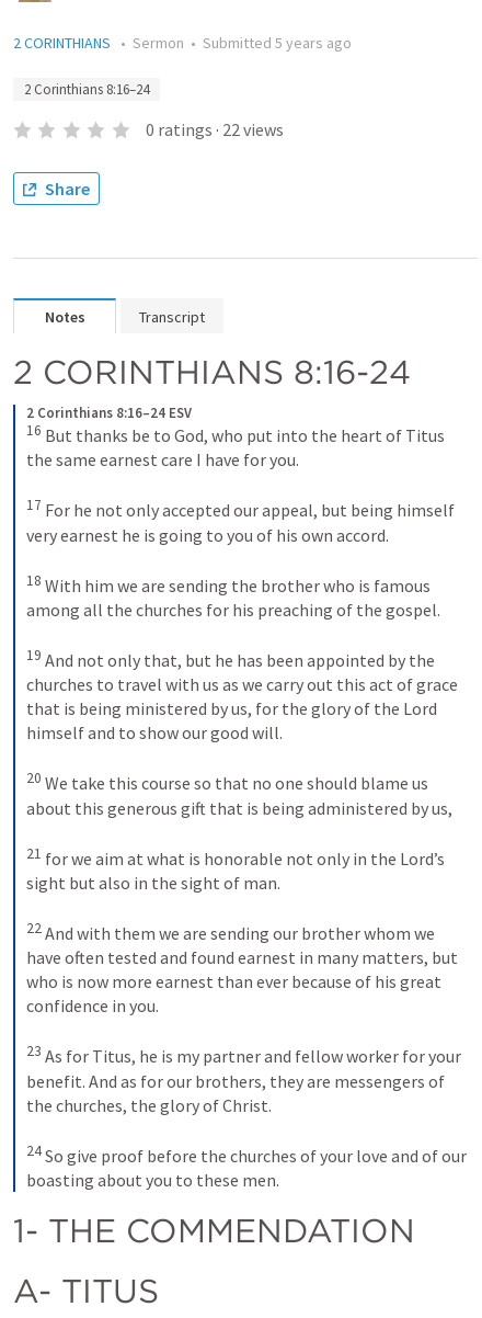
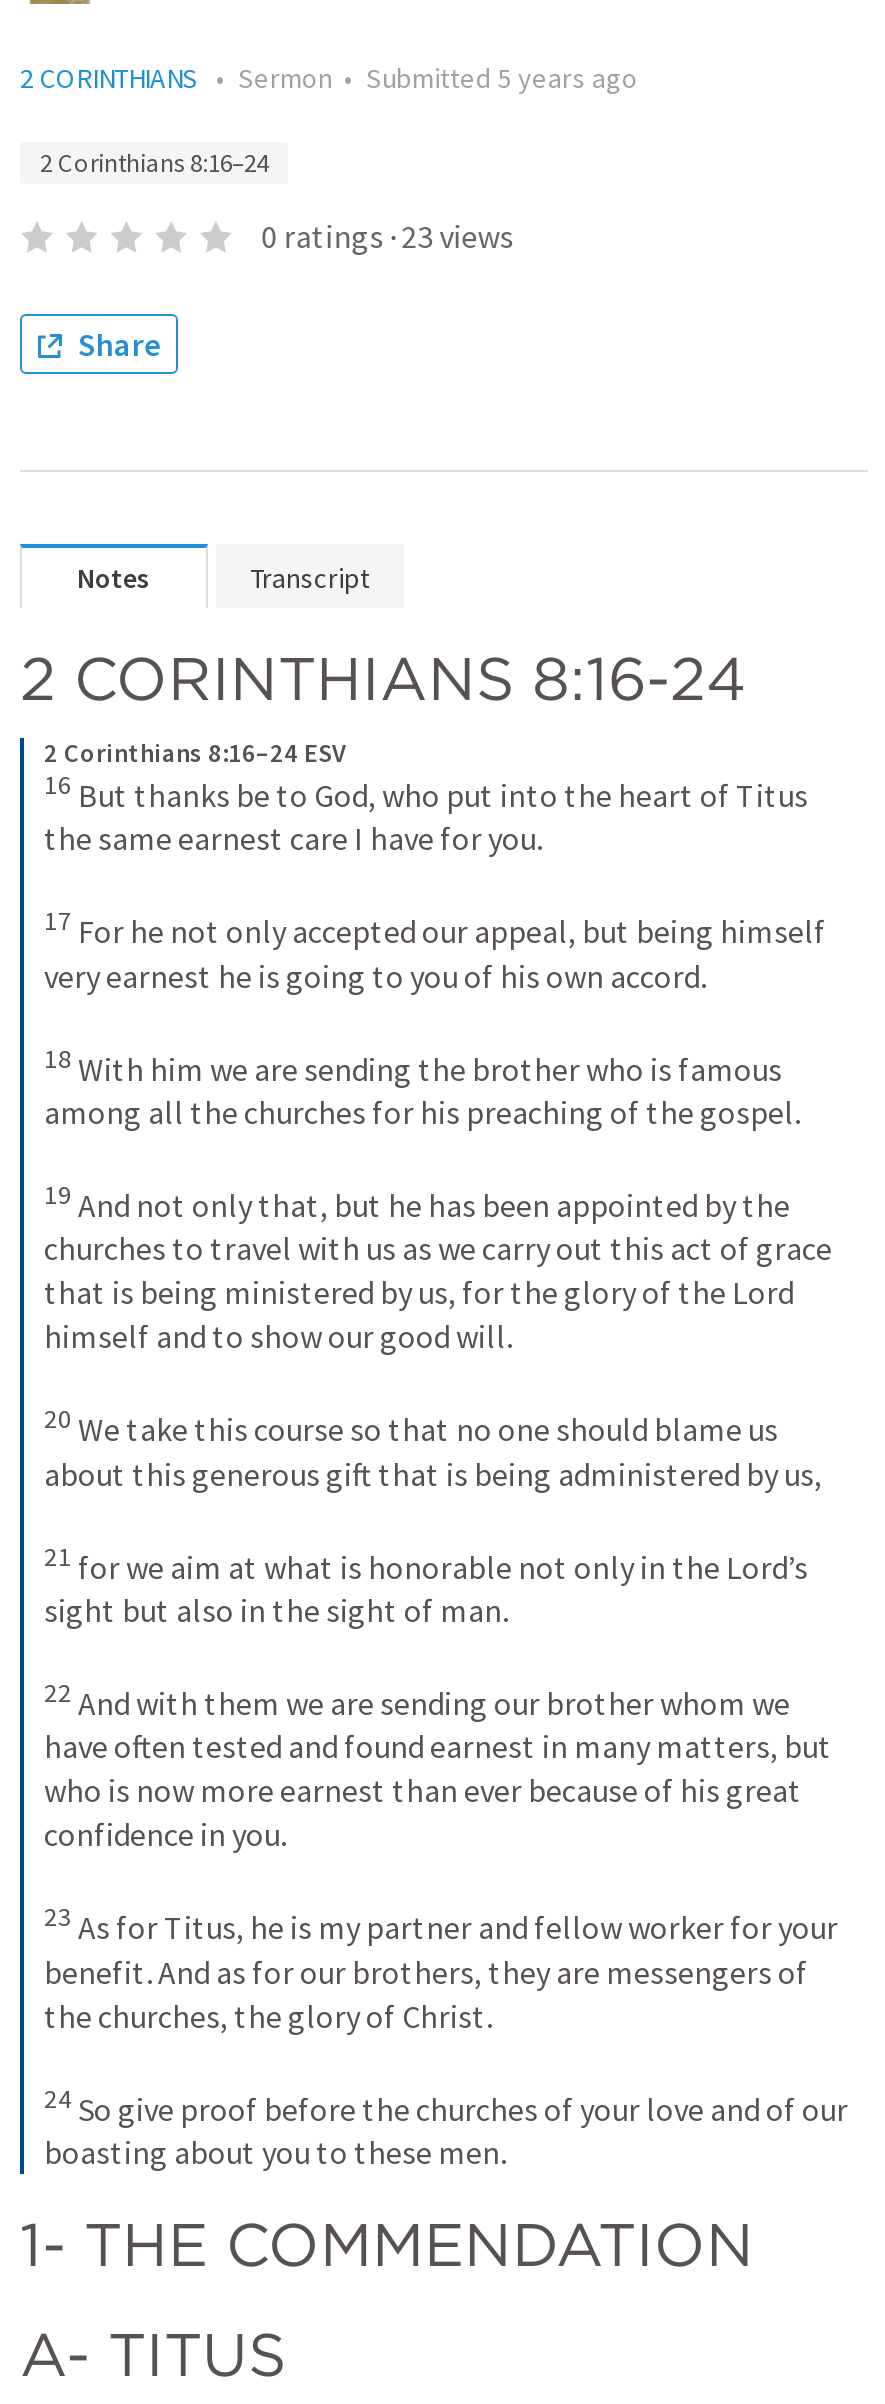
[145,118,283,140] 0 ratings · 22 views -> [261,216,513,256] 0 ratings · 23 views

